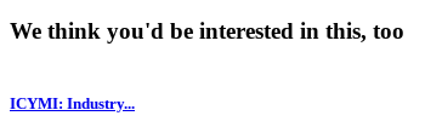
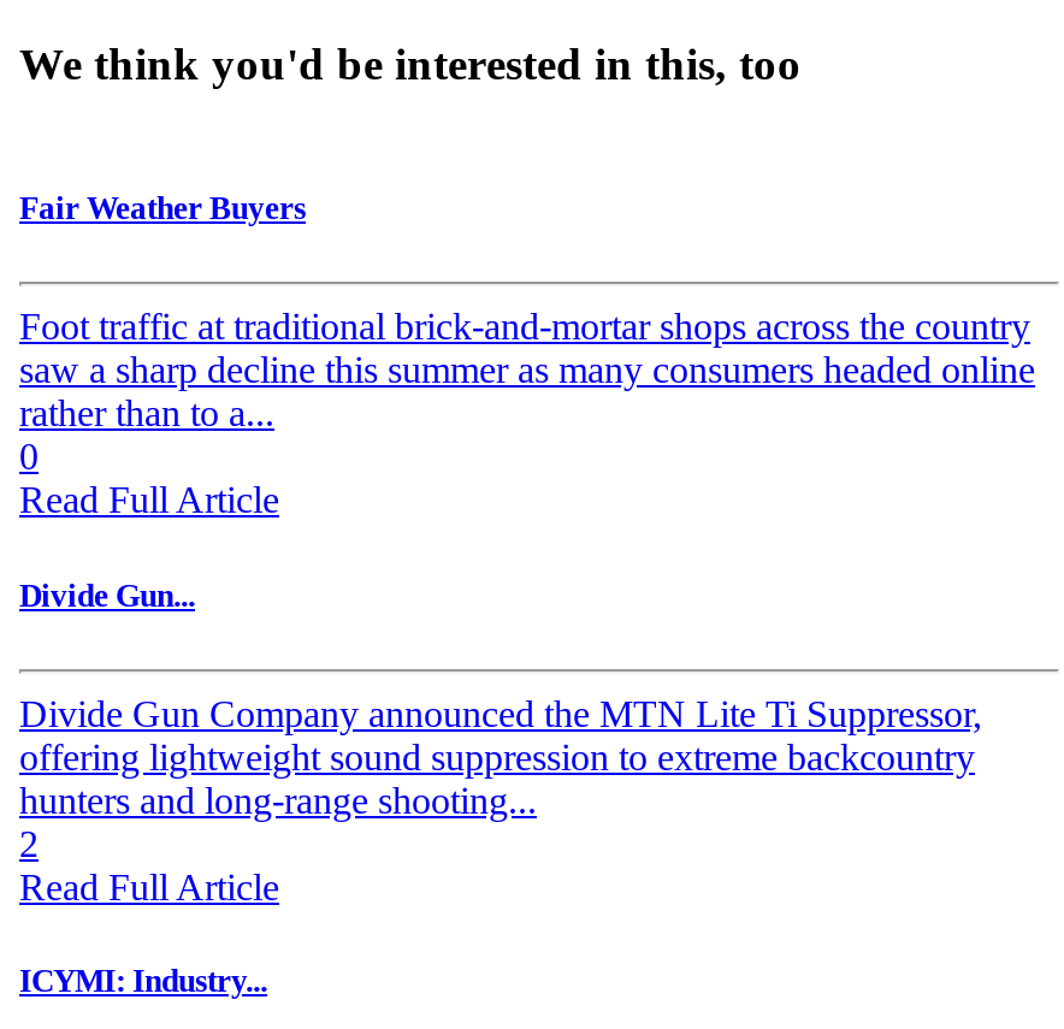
none -> [19,191,1035,907] Fair Weather Buyers | Foot traffic at traditional brick-and-mortar shops across the country | saw a sharp decline this summer as many consumers headed online | rather than to a... | 0 | Read Full Article | Divide Gun... | Divide Gun Company announced the MTN Lite Ti Suppressor, | offering lightweight sound suppression to extreme backcountry | hunters and long-range shooting... | 2 | Read Full Article

